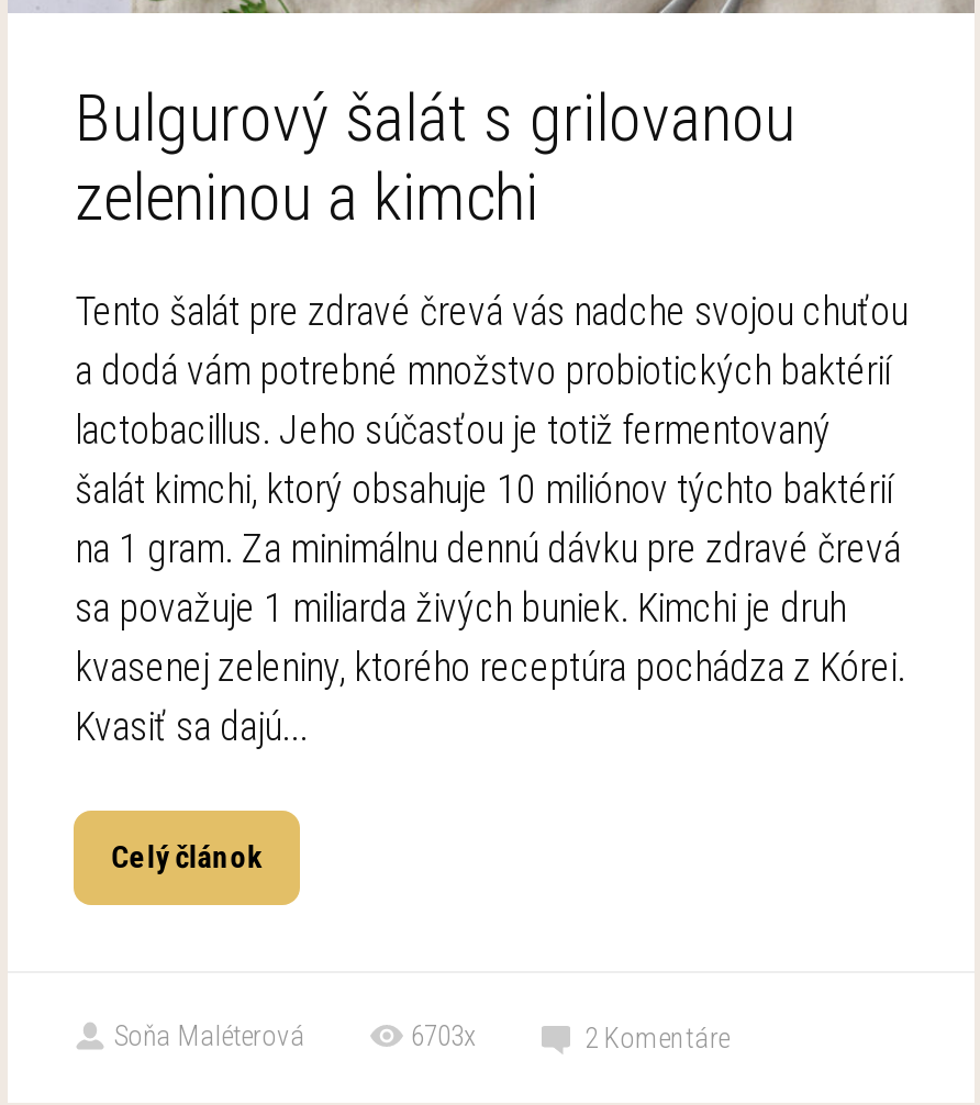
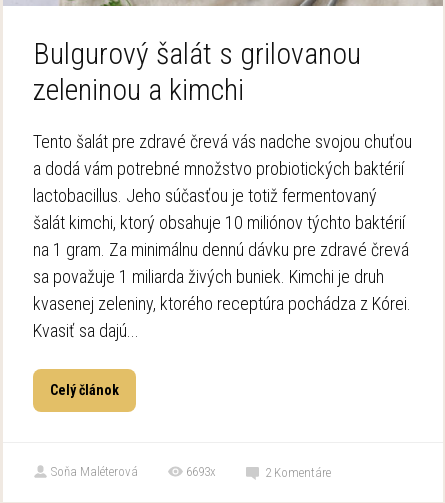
[411,1019,477,1052] 6703x -> [186,464,216,479] 6693x

